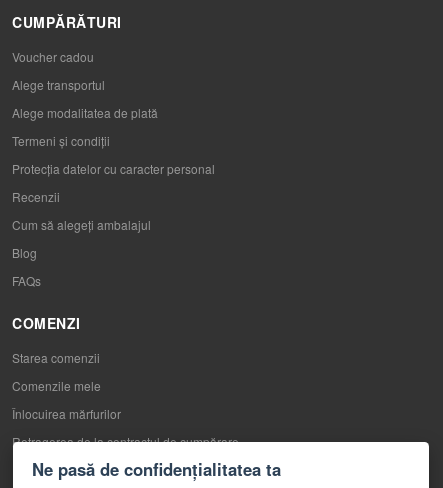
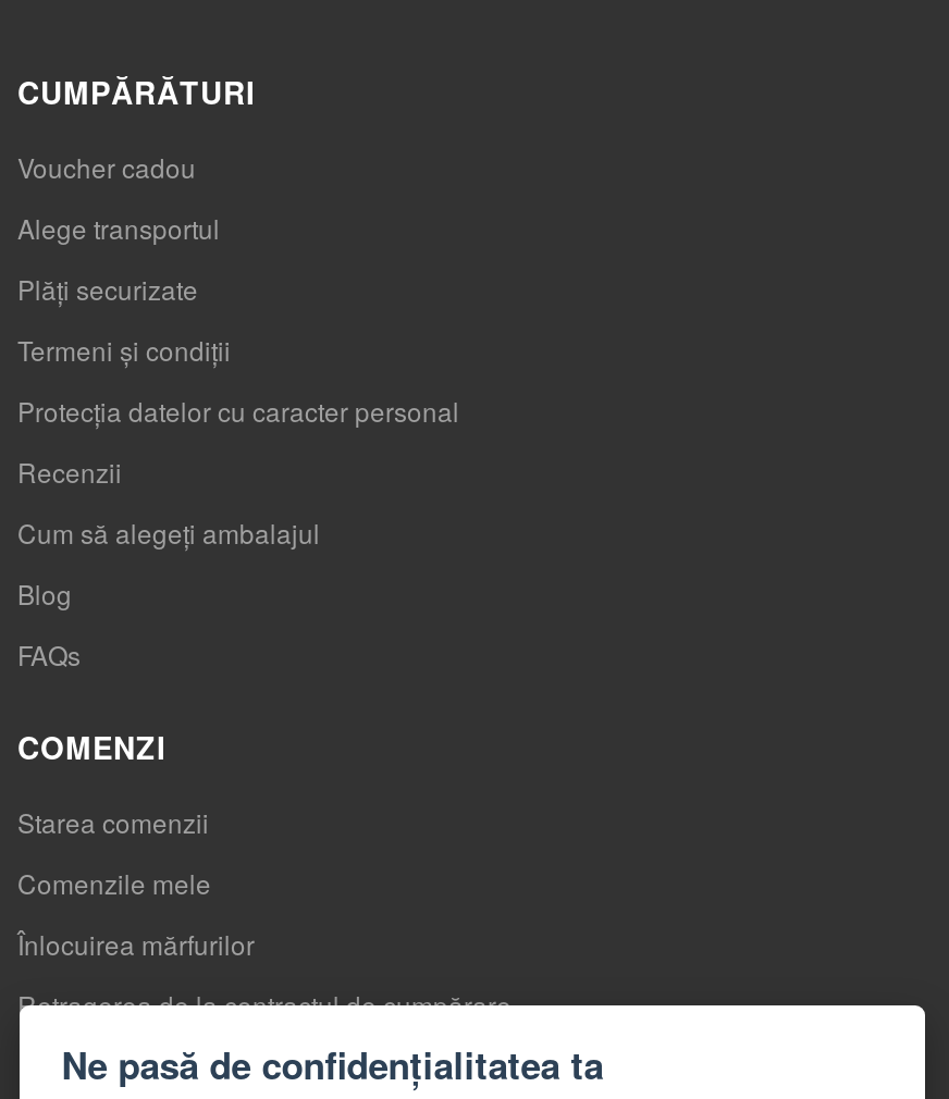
[12,104,158,121] Alege modalitatea de plată -> [17,270,198,307] Plăți securizate

